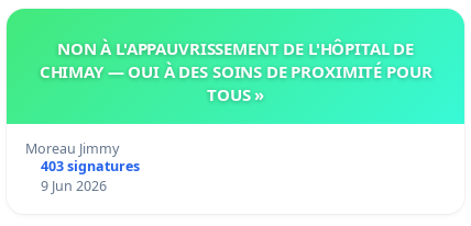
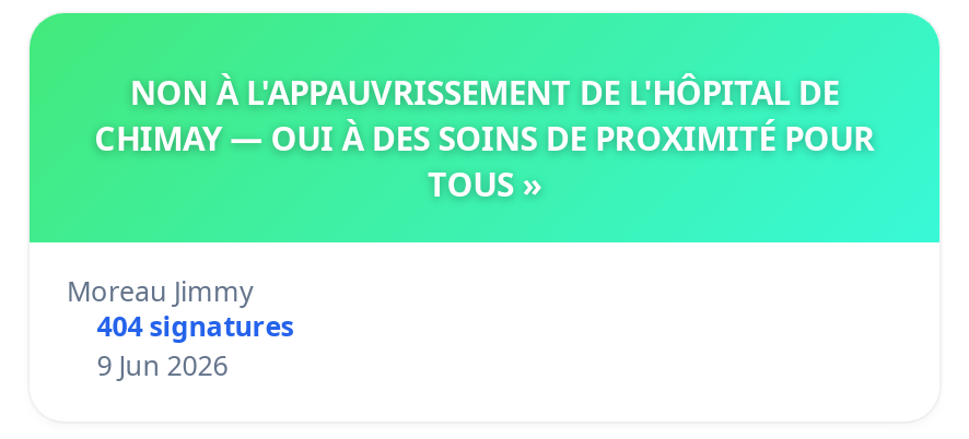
[40,157,140,175] 403 signatures -> [97,308,294,346] 404 signatures

